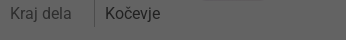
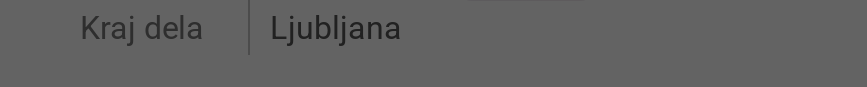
[105,4,160,23] Kočevje -> [270,8,402,46] Ljubljana

